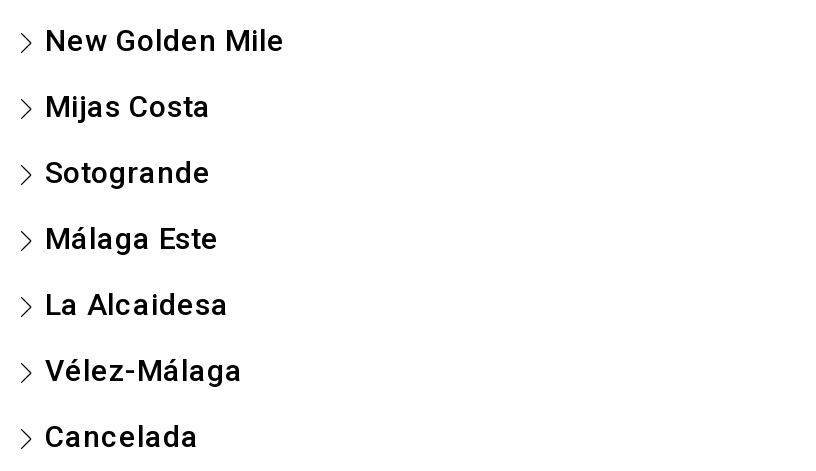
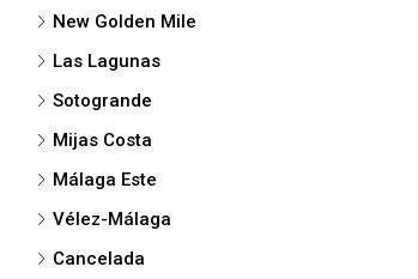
none -> [53,50,160,71] Las Lagunas
moved [45,89,211,125] -> [53,129,152,150]: Mijas Costa
moved [45,221,219,257] -> [53,168,157,190]: Málaga Este
[45,287,229,323] La Alcaidesa -> none

